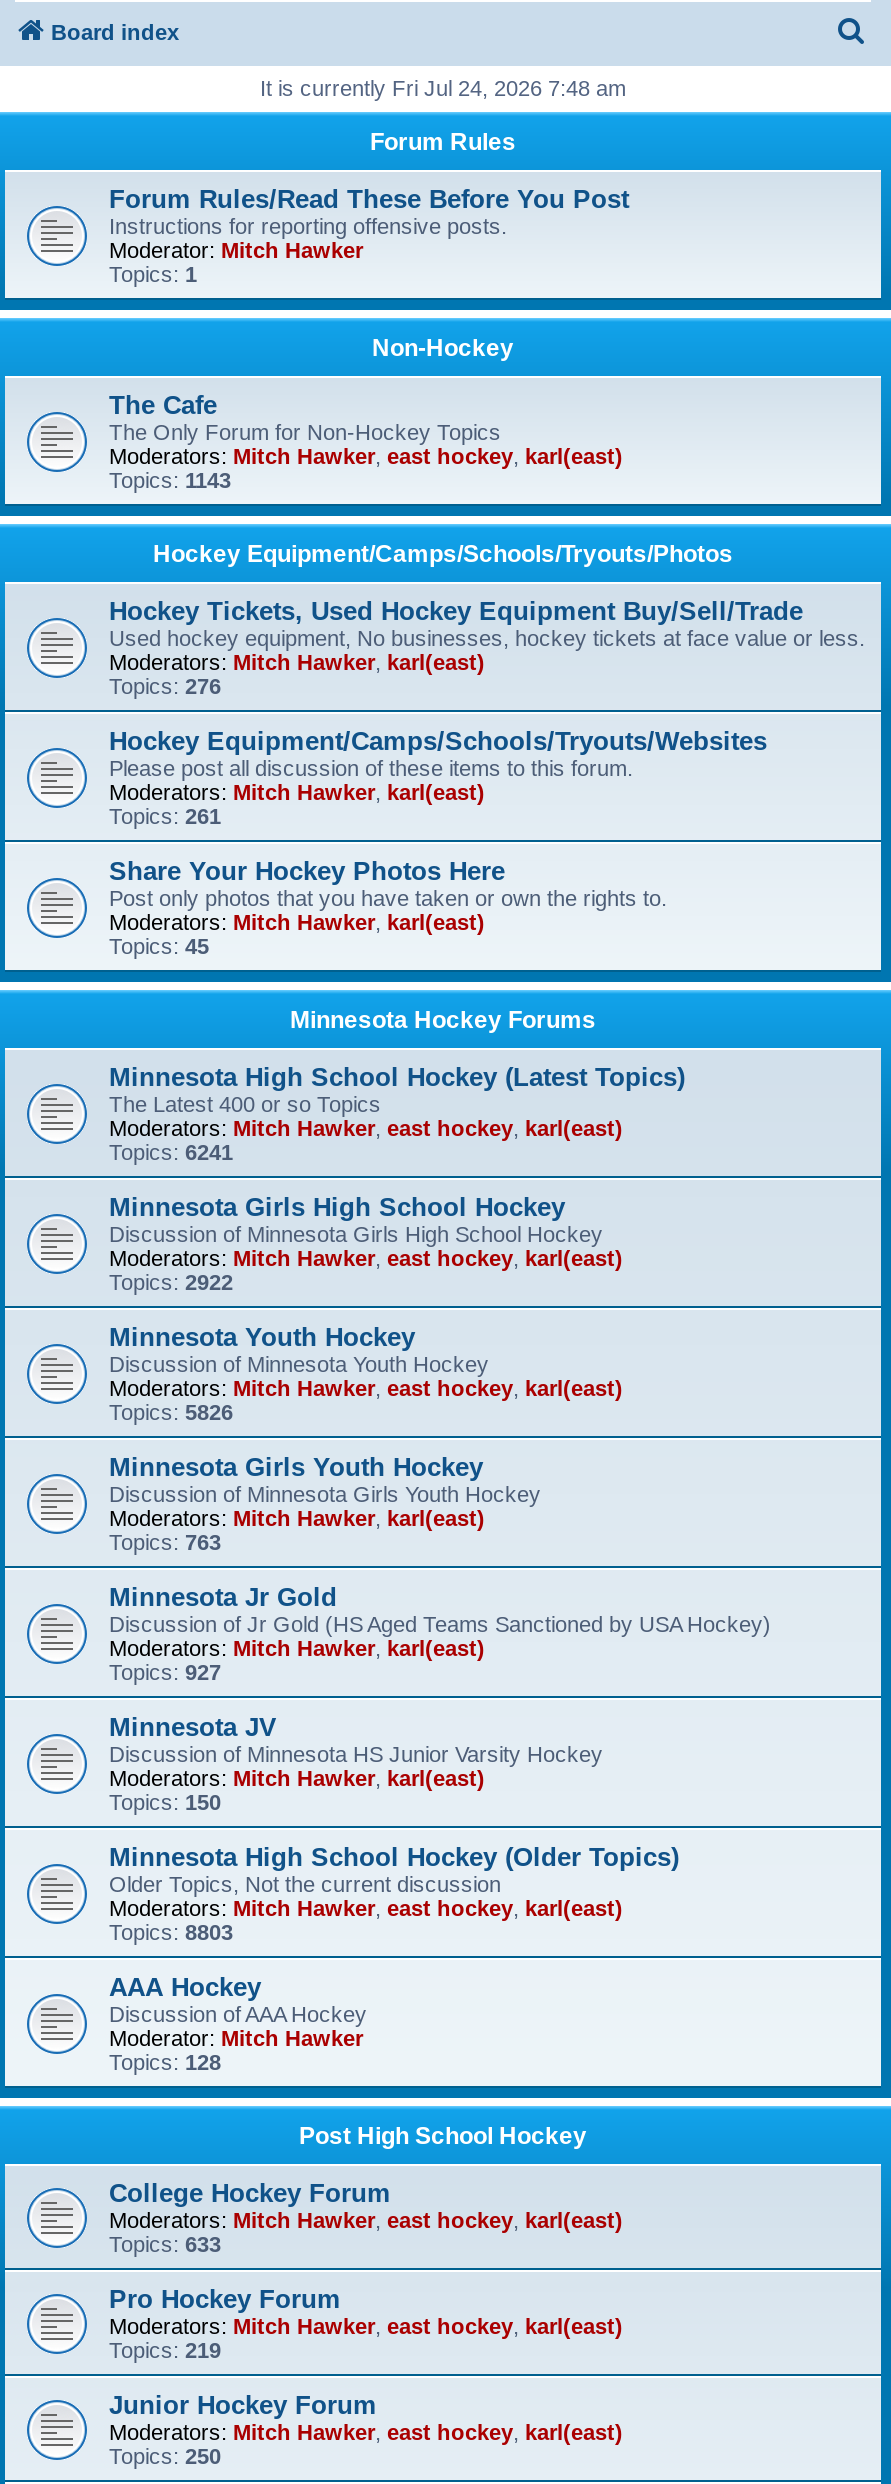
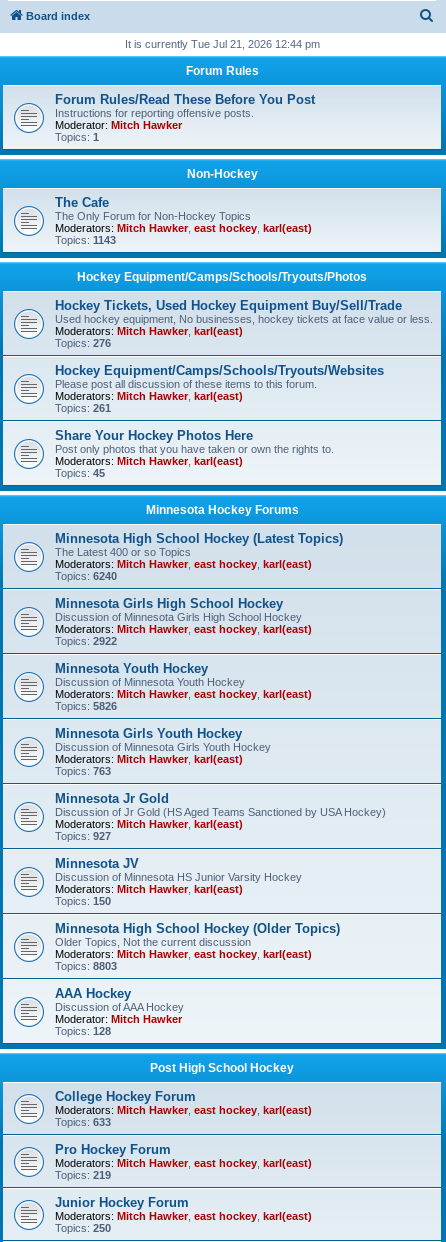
[260,76,626,100] It is currently Fri Jul 24, 2026 7:48 am -> [124,38,319,50] It is currently Tue Jul 21, 2026 12:44 pm
[109,1140,233,1164] Topics: 6241 -> [55,570,117,582] Topics: 6240

